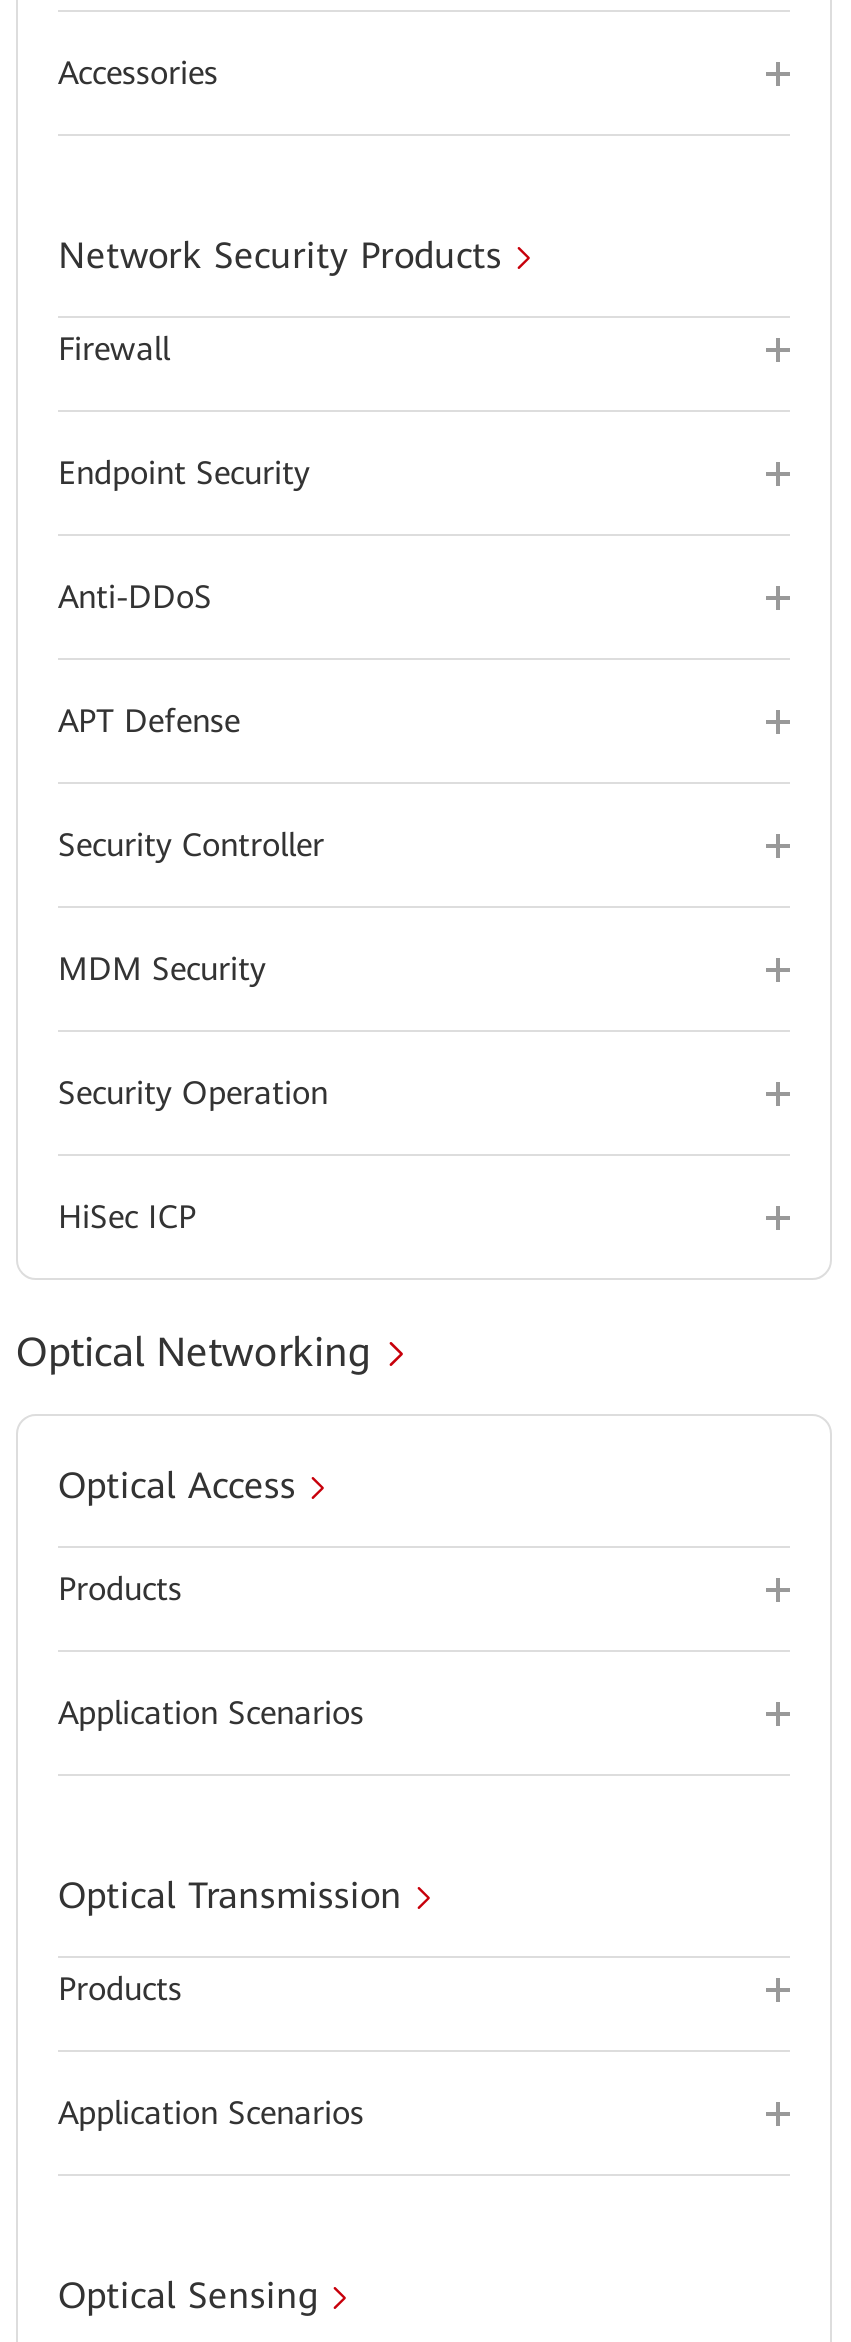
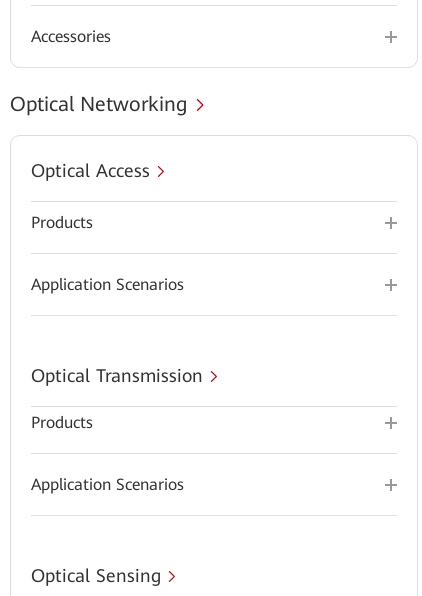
[58,234,502,1236] Network Security Products | Firewall | Endpoint Security | Anti-DDoS | APT Defense | Security Controller | MDM Security | Security Operation | HiSec ICP -> none

